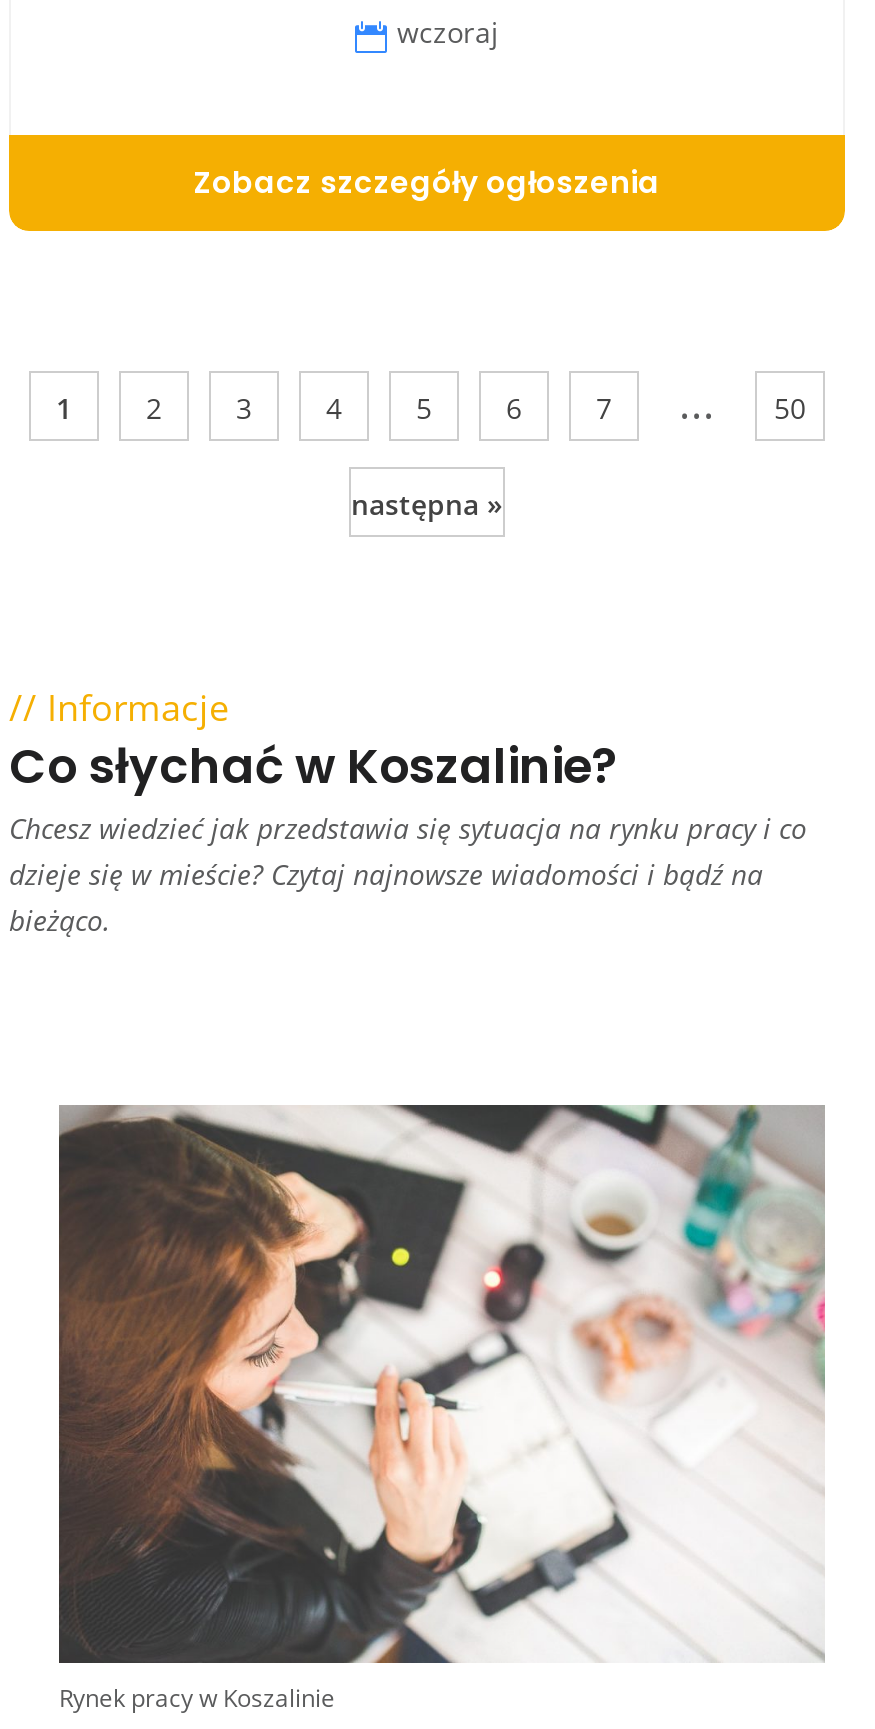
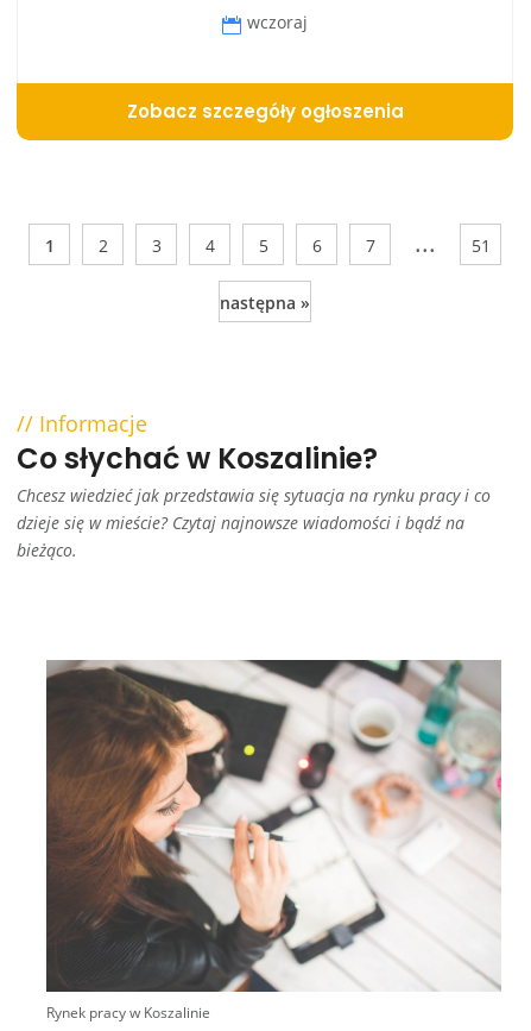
[774,390,806,428] 50 -> [471,235,490,257] 51

